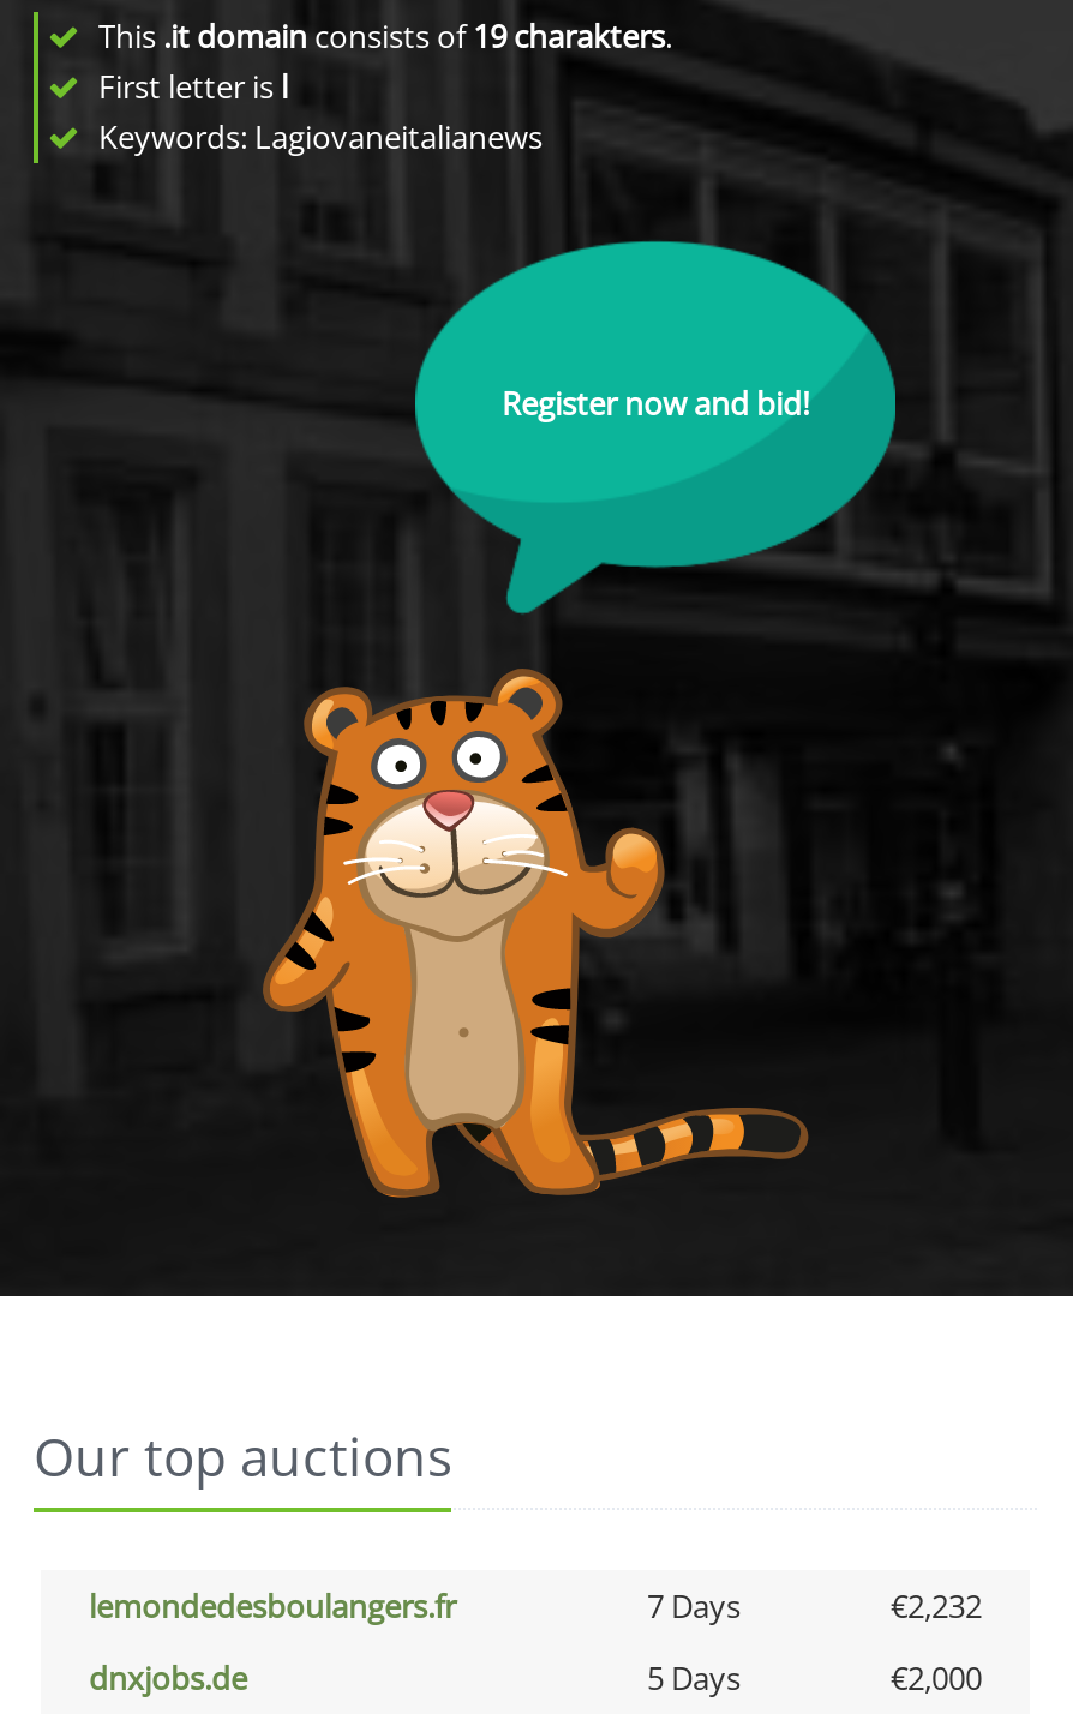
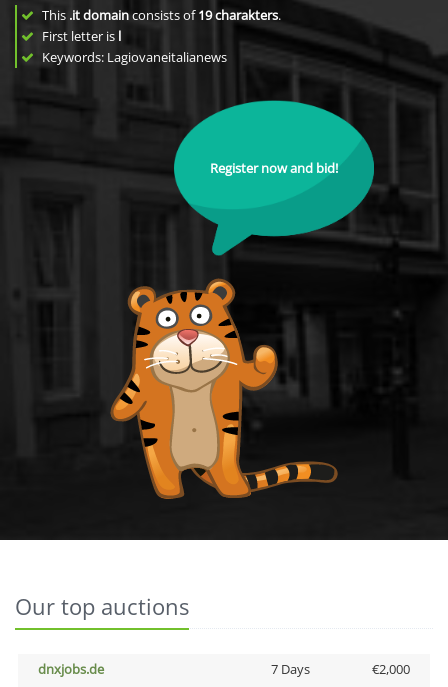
[89,1584,982,1628] lemondedesboulangers.fr | 7 Days | €2,232 -> none
[647,1656,741,1700] 5 Days -> [270,660,309,678] 7 Days

